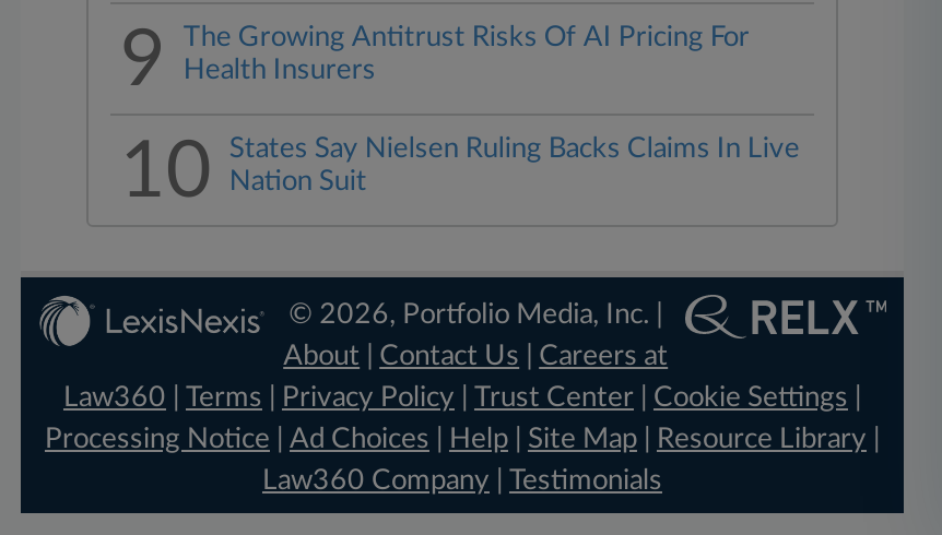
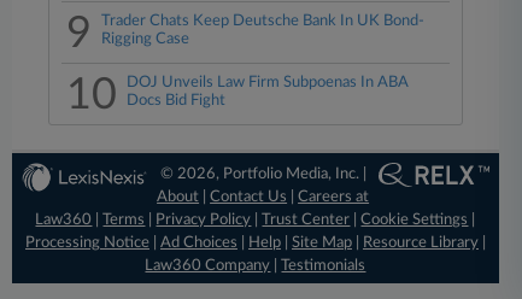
[183,24,749,85] The Growing Antitrust Risks Of AI Pricing For | Health Insurers -> [102,13,425,47] Trader Chats Keep Deutsche Bank In UK Bond- | Rigging Case
[229,135,800,197] States Say Nielsen Ruling Backs Claims In Live | Nation Suit -> [127,75,409,109] DOJ Unveils Law Firm Subpoenas In ABA | Docs Bid Fight

